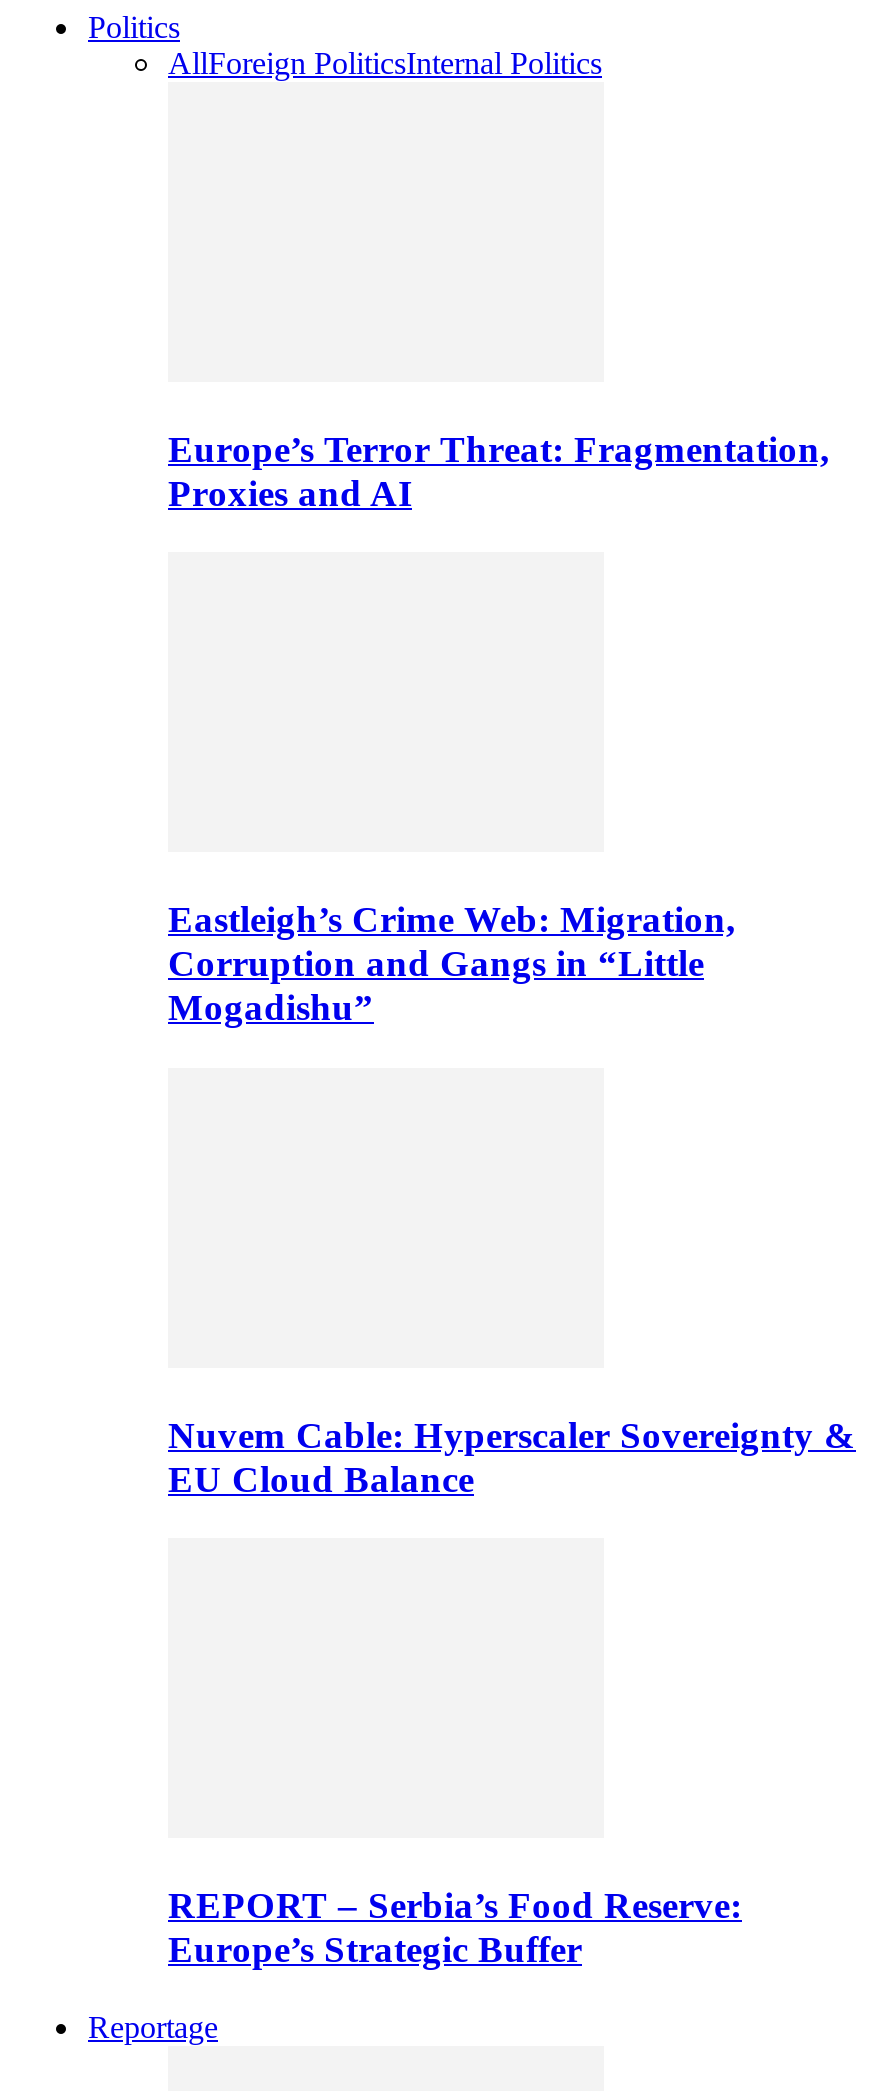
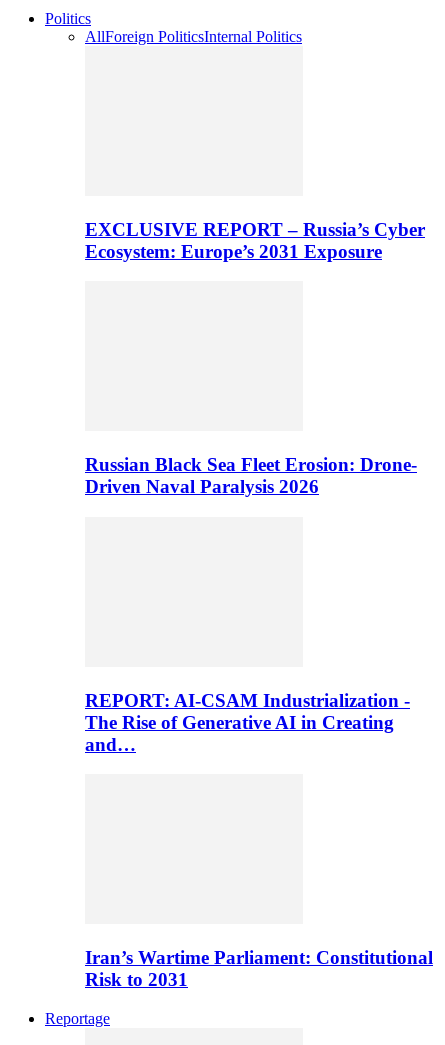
[168,427,830,513] Europe’s Terror Threat: Fragmentation, | Proxies and AI -> [85,219,425,262] EXCLUSIVE REPORT – Russia’s Cyber | Ecosystem: Europe’s 2031 Exposure
[168,898,736,1028] Eastleigh’s Crime Web: Migration, | Corruption and Gangs in “Little | Mogadishu” -> [85,454,417,497] Russian Black Sea Fleet Erosion: Drone- | Driven Naval Paralysis 2026
[168,1413,856,1499] Nuvem Cable: Hyperscaler Sovereignty & | EU Cloud Balance -> [85,689,410,754] REPORT: AI-CSAM Industrialization - | The Rise of Generative AI in Creating | and…
[168,1884,742,1970] REPORT – Serbia’s Food Reserve: | Europe’s Strategic Buffer -> [85,947,433,990] Iran’s Wartime Parliament: Constitutional | Risk to 2031

